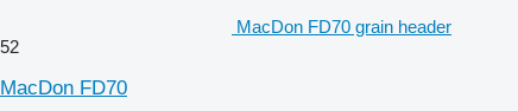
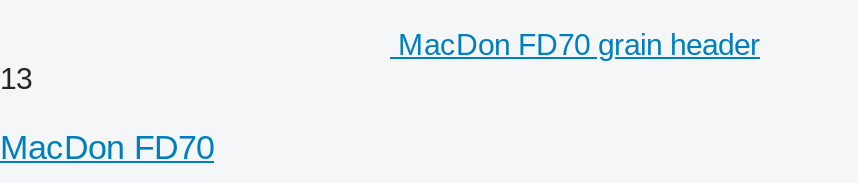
[0,36,19,57] 52 -> [0,61,32,95] 13

